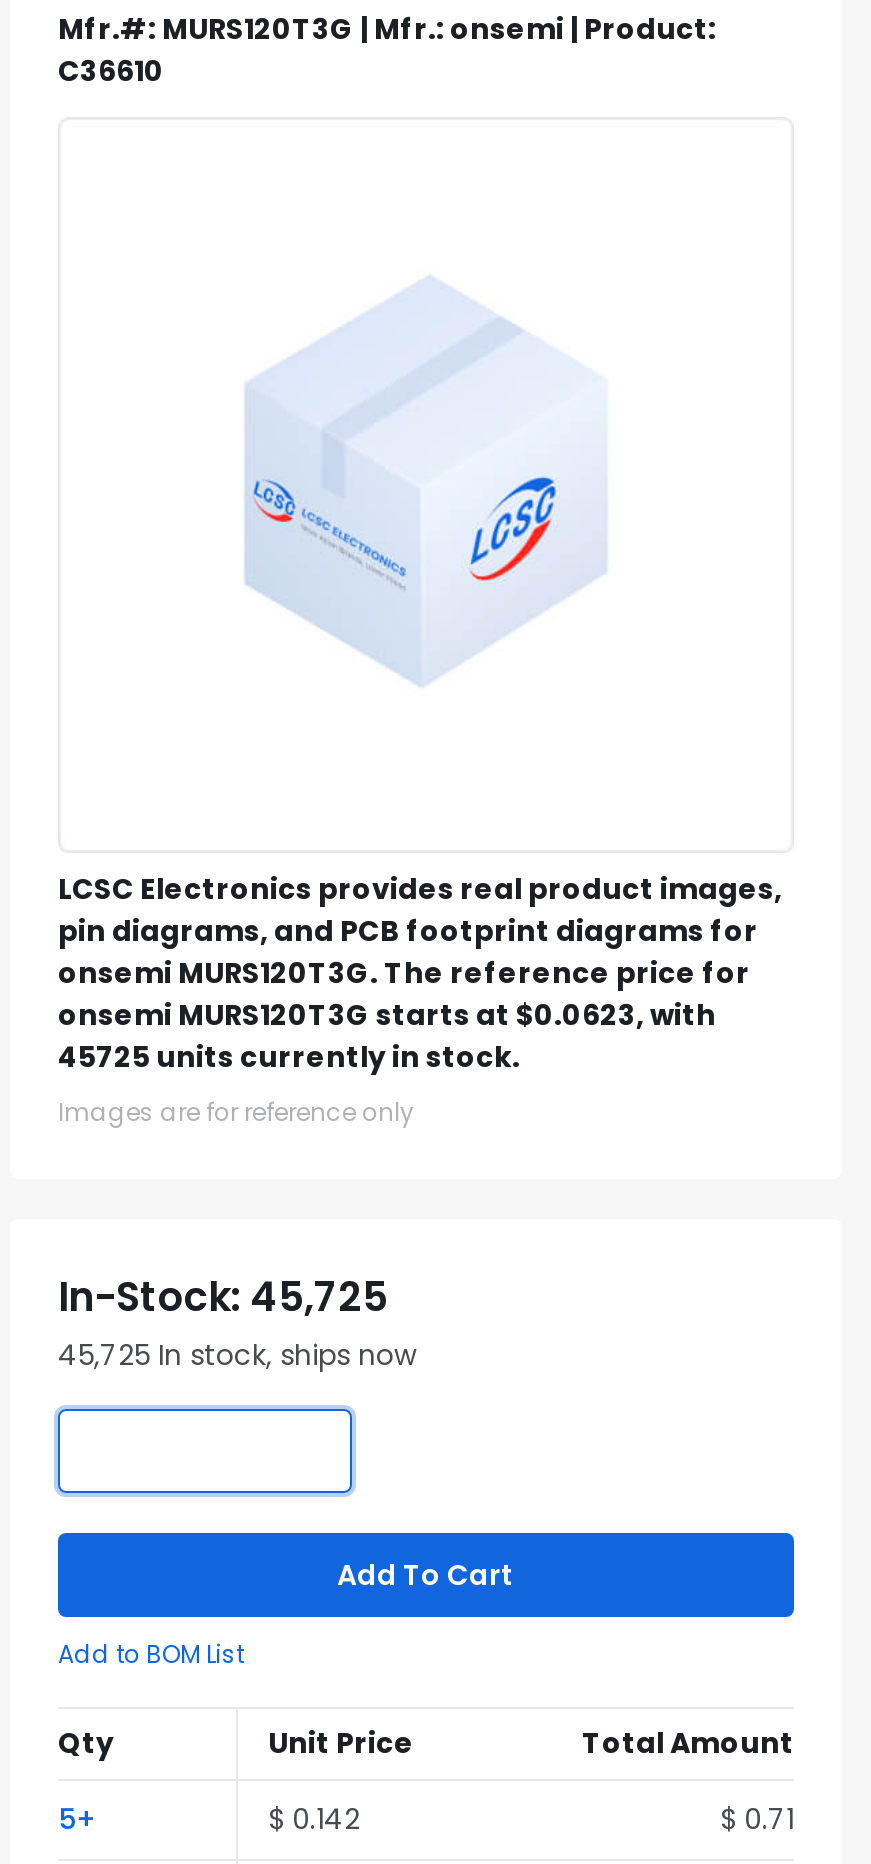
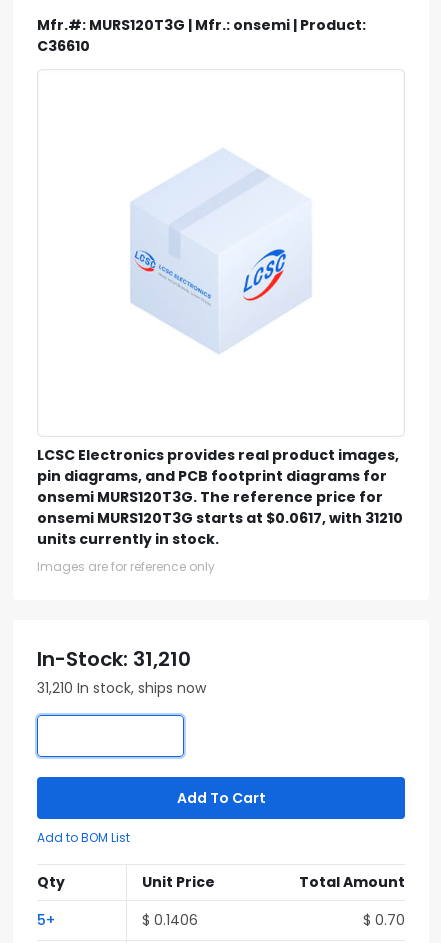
[58,995,716,1077] onsemi MURS120T3G starts at $0.0623, with | 45725 units currently in stock. -> [37,508,403,549] onsemi MURS120T3G starts at $0.0617, with 31210 | units currently in stock.
[58,1269,388,1325] In-Stock: 45,725 -> [37,645,191,673] In-Stock: 31,210
[58,1335,416,1375] 45,725 In stock, ships now -> [37,678,206,698] 31,210 In stock, ships now
[268,1799,360,1839] $ 0.142 -> [142,910,198,930] $ 0.1406
[720,1799,794,1839] $ 0.71 -> [363,910,405,930] $ 0.70

